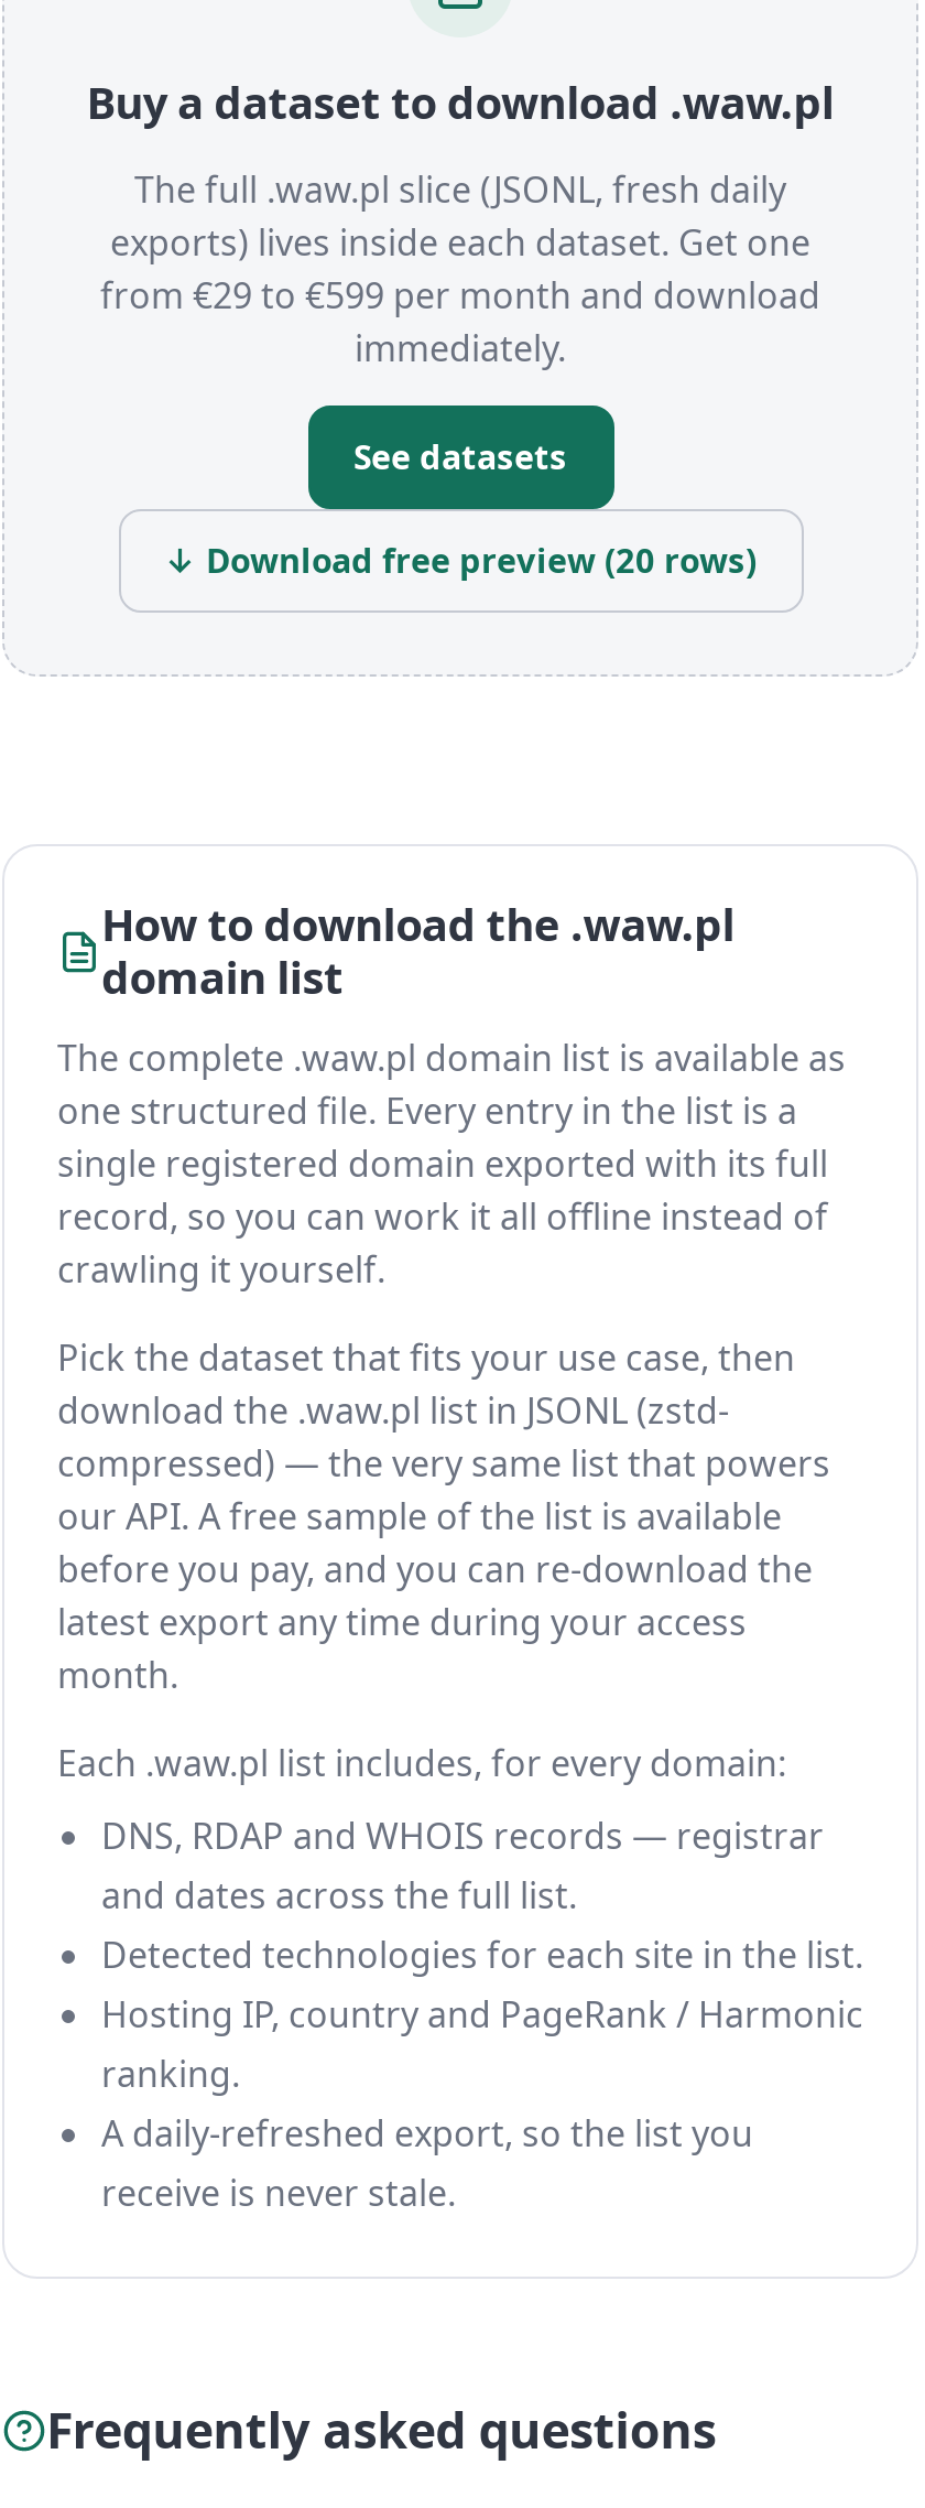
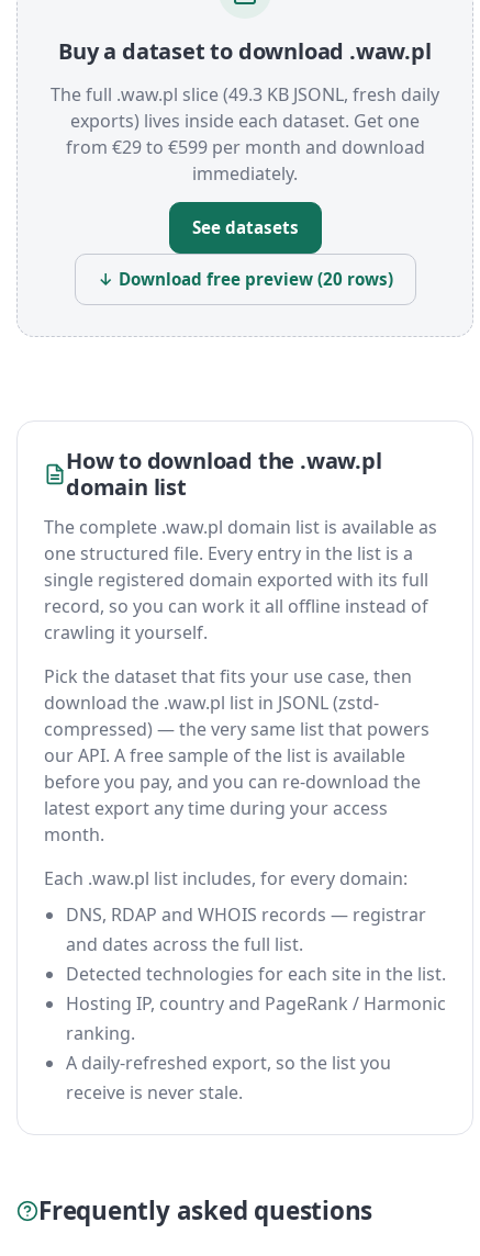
[134,166,786,215] The full .waw.pl slice (JSONL, fresh daily -> [51,83,439,107] The full .waw.pl slice (49.3 KB JSONL, fresh daily

